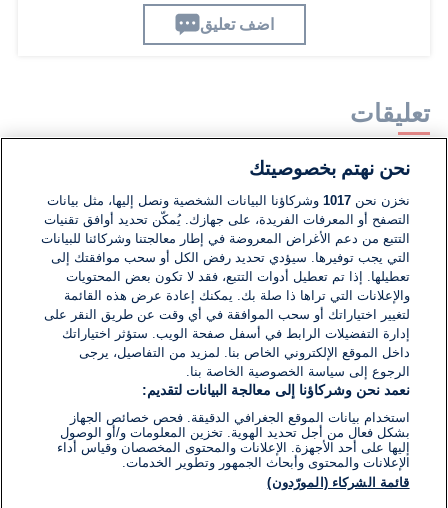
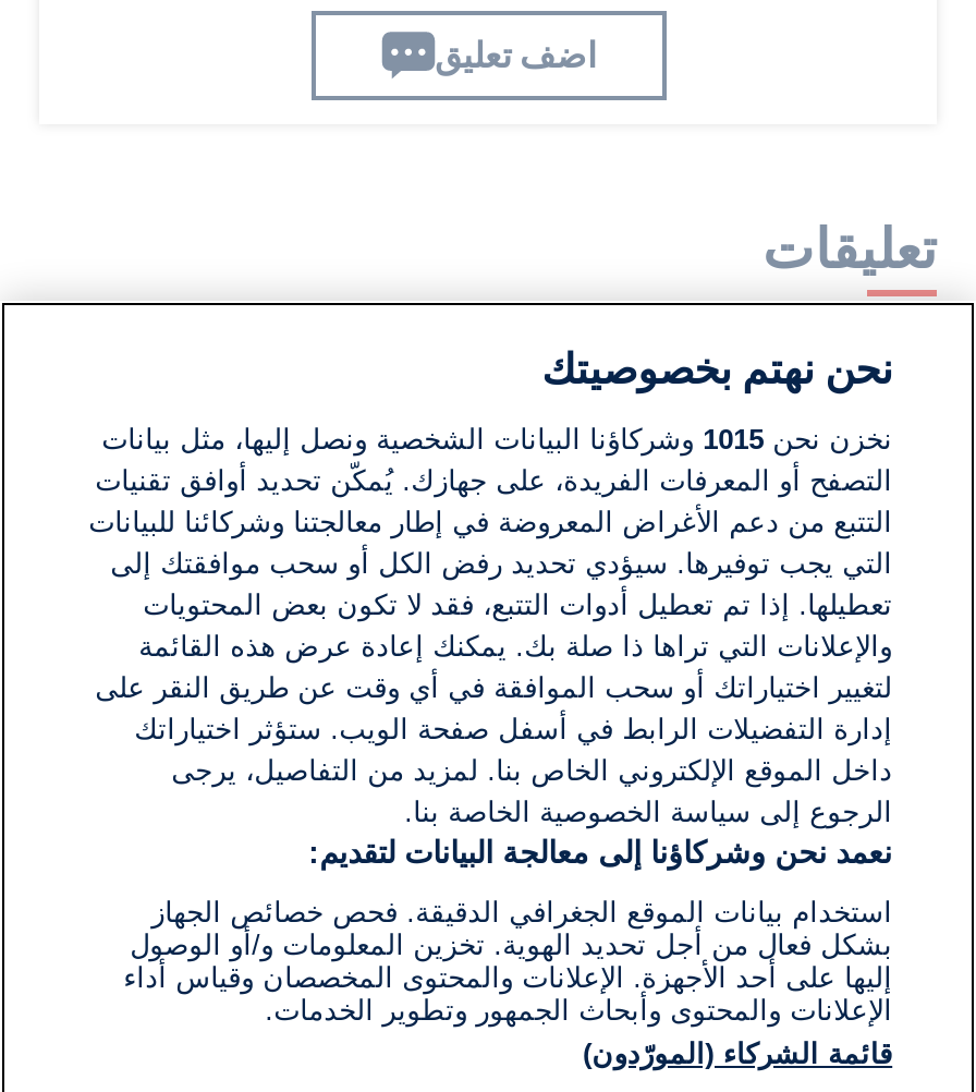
[47,193,410,208] نخزن نحن 1017 وشركاؤنا البيانات الشخصية ونصل إليها، مثل بيانات -> [102,423,892,456] نخزن نحن 1015 وشركاؤنا البيانات الشخصية ونصل إليها، مثل بيانات

